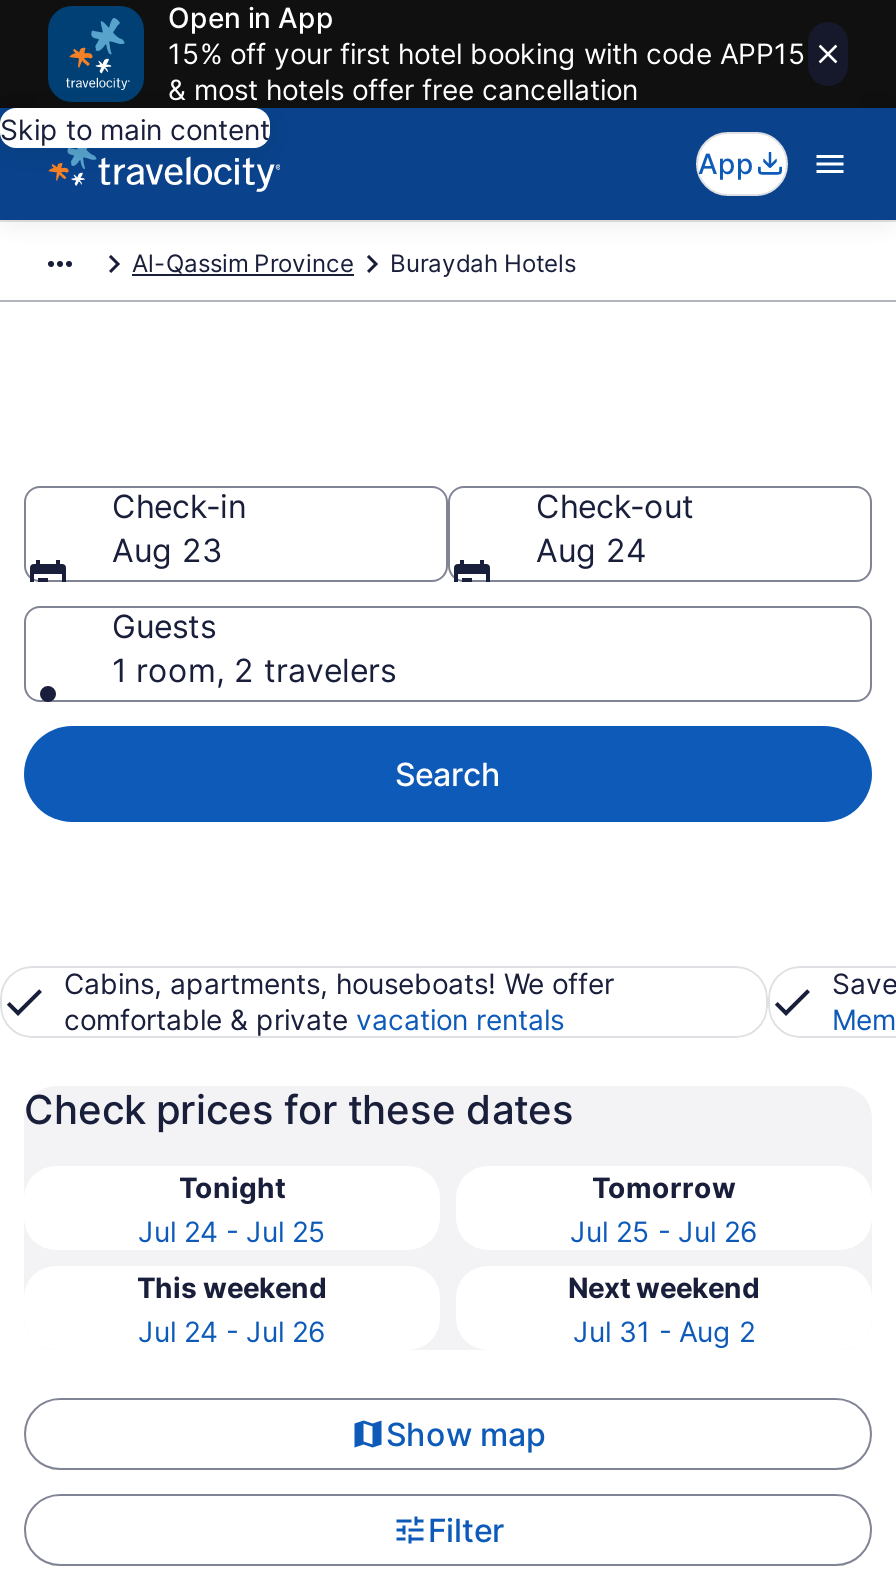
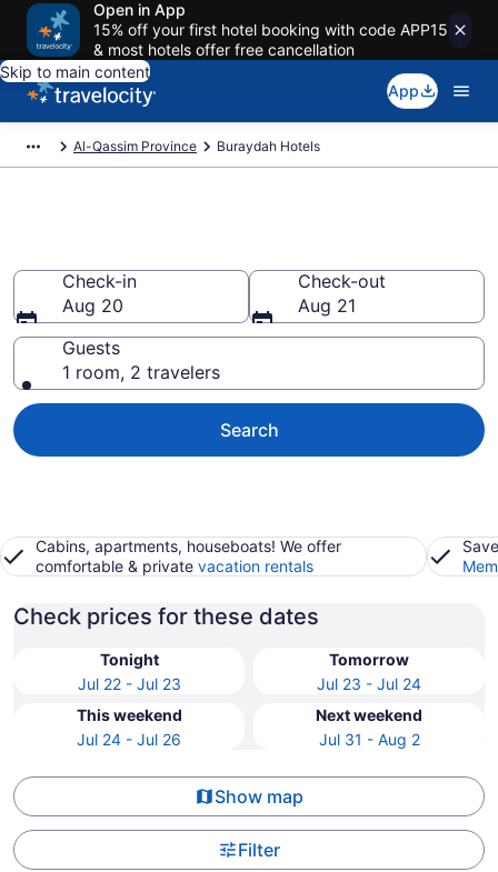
[112,530,222,570] Aug 23 -> [62,294,123,317] Aug 20
[536,530,646,570] Aug 24 -> [298,294,356,317] Aug 21
[138,1214,326,1248] Jul 24 - Jul 25 -> [77,674,181,693] Jul 22 - Jul 23
[570,1214,758,1248] Jul 25 - Jul 26 -> [317,674,421,693] Jul 23 - Jul 24

